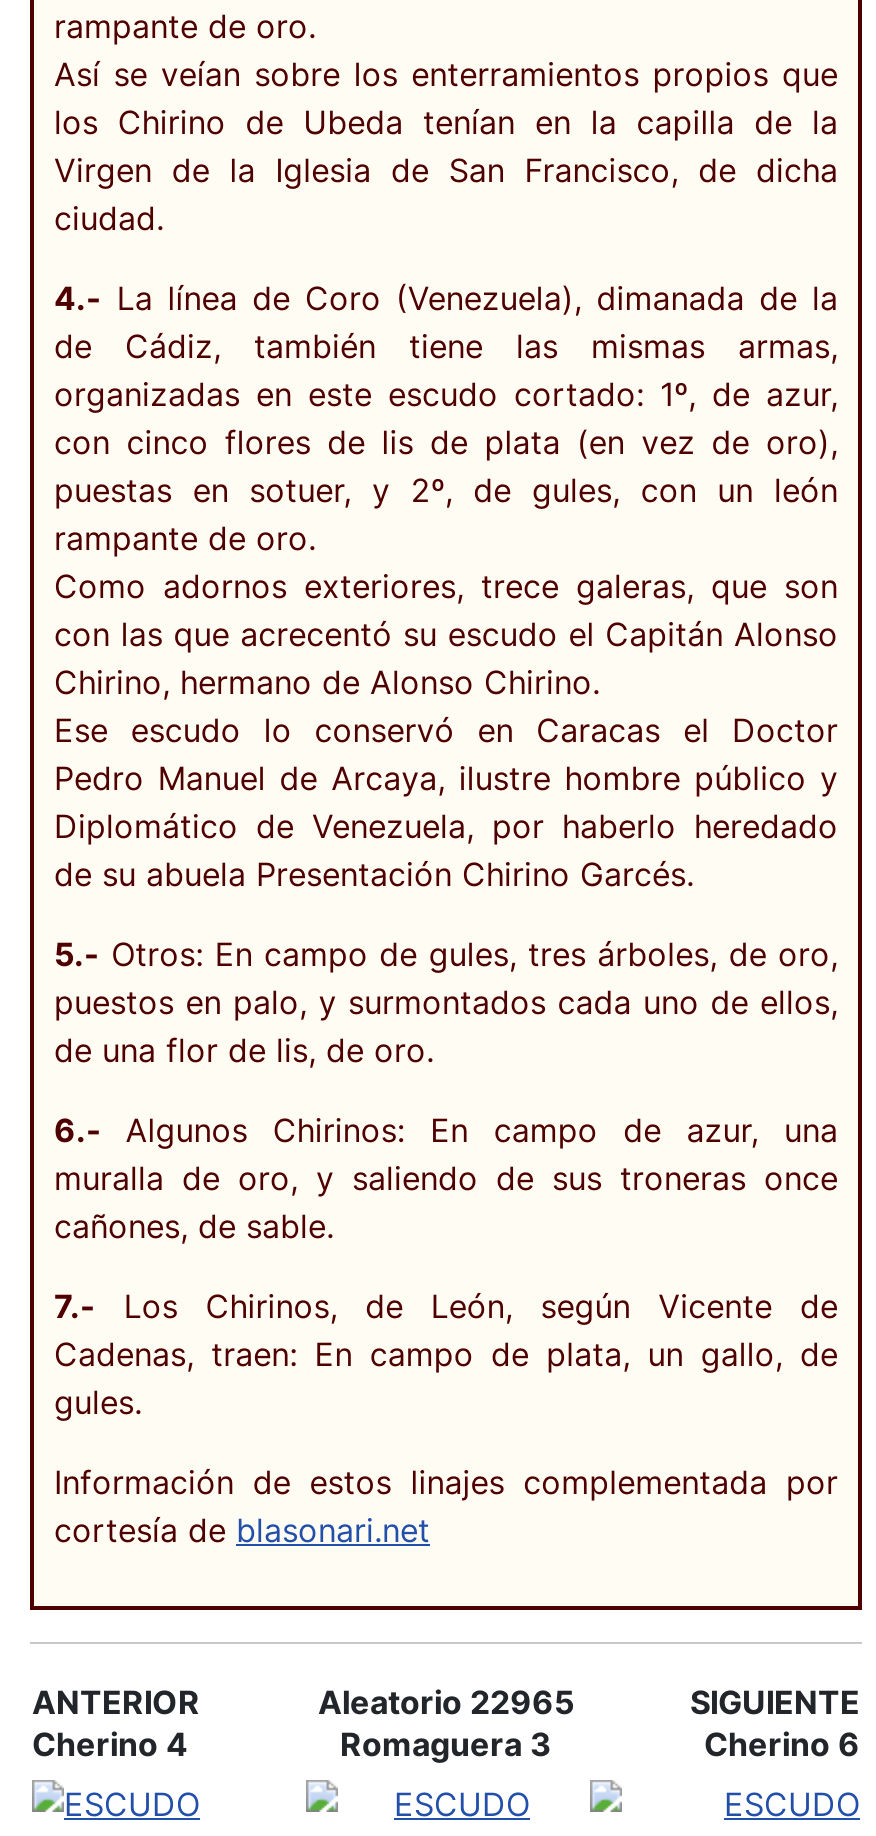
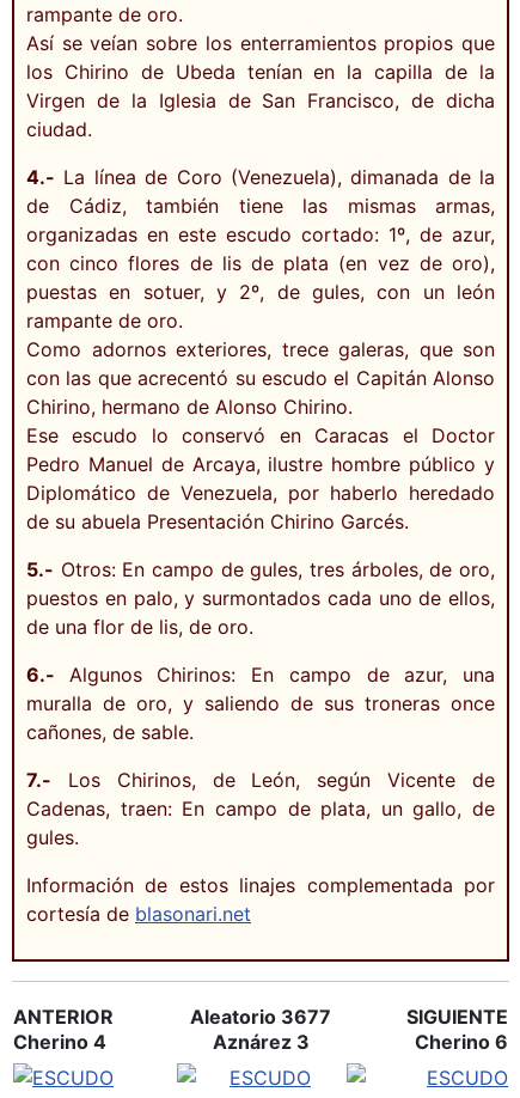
[318,1681,574,1763] Aleatorio 22965 | Romaguera 3 -> [190,1005,331,1054] Aleatorio 3677 | Aznárez 3

